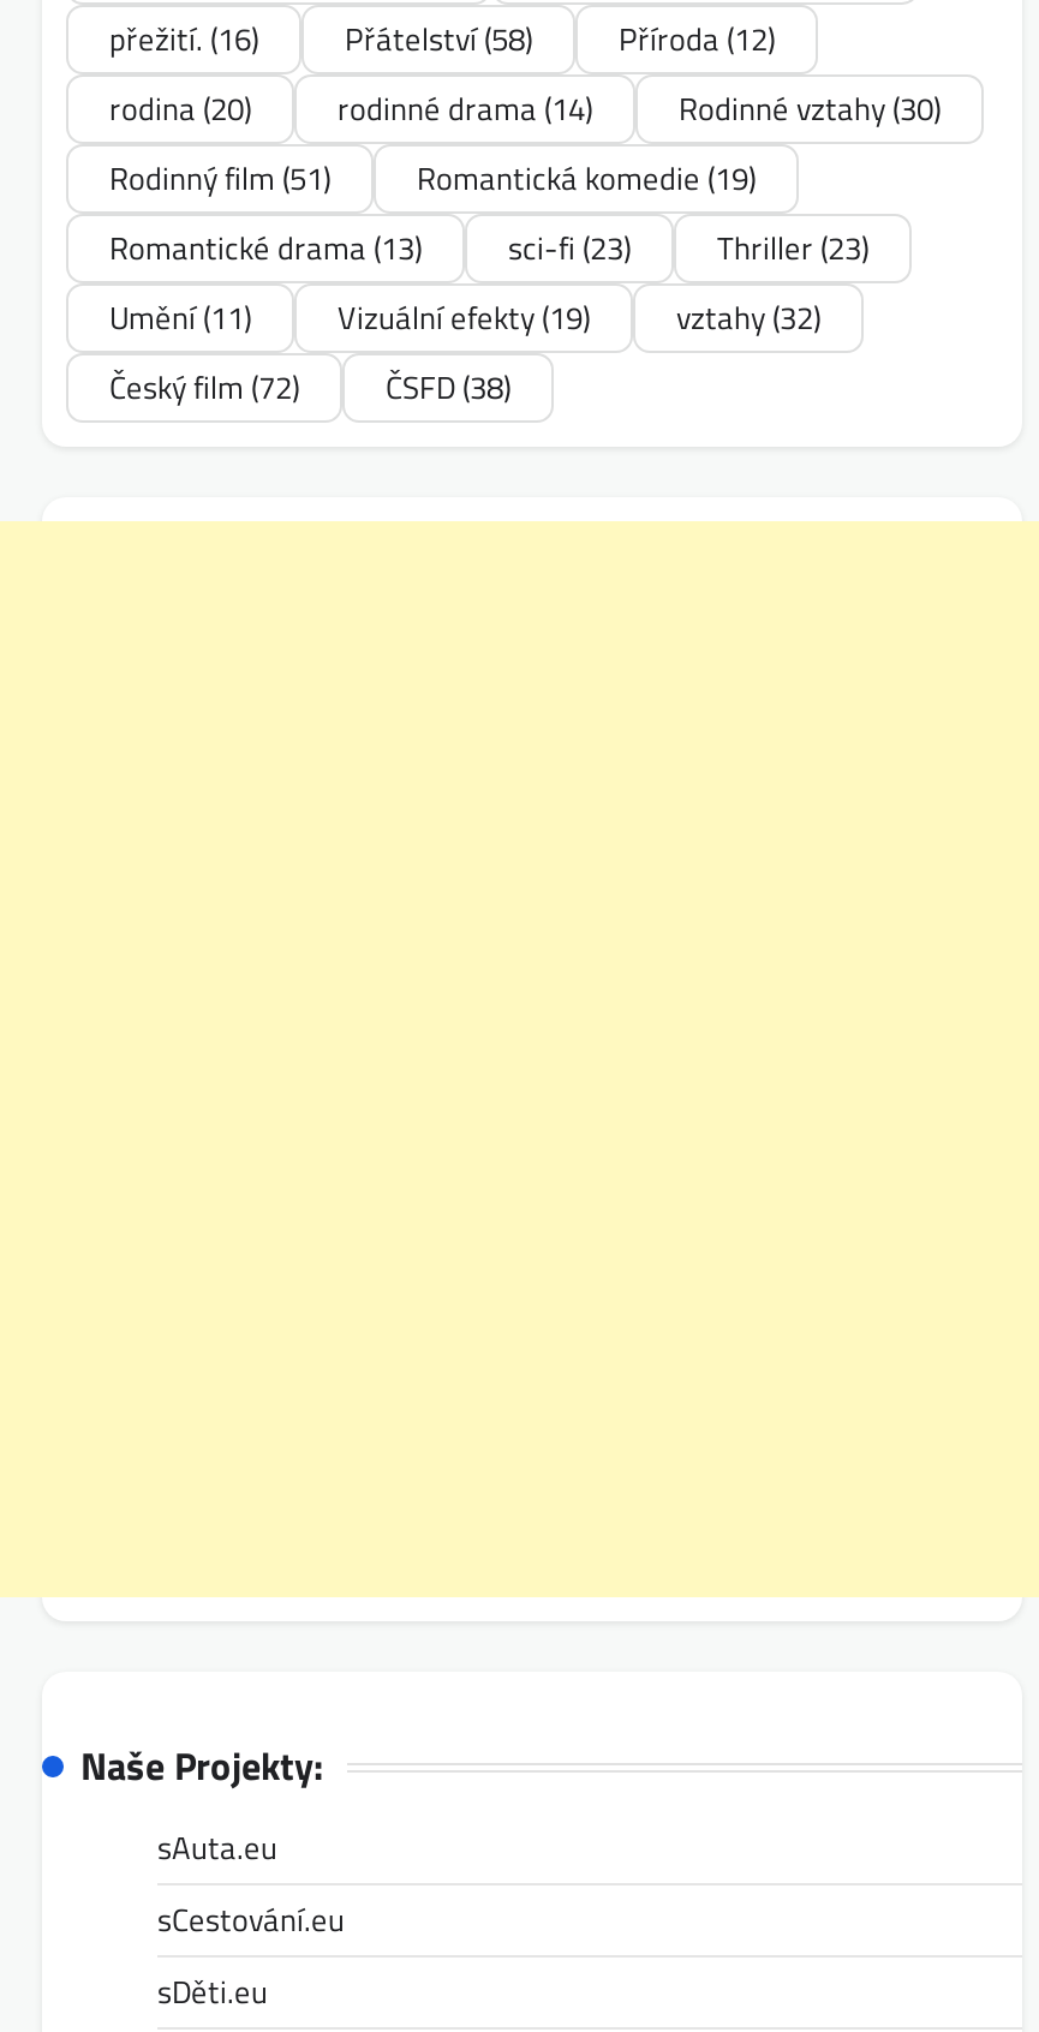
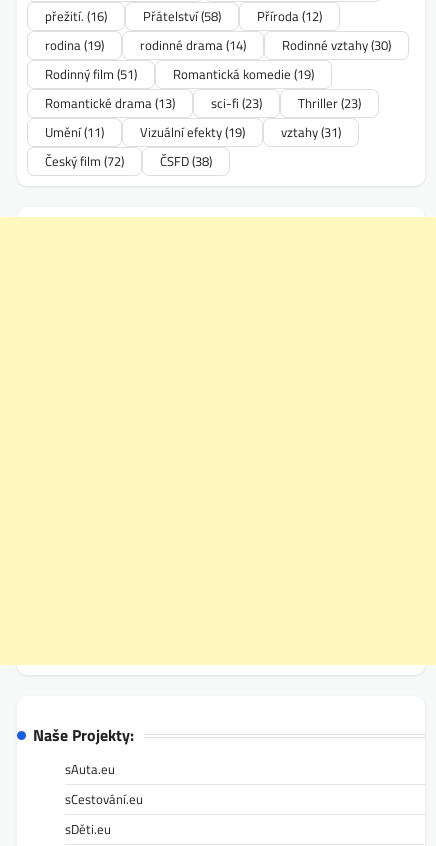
[109,85,941,133] rodina (20) rodinné drama (14) Rodinné vztahy (30) -> [45,35,391,55] rodina (19) rodinné drama (14) Rodinné vztahy (30)
[109,294,820,342] Umění(11) Vizuální efekty (19) vztahy (32) -> [45,122,341,142] Umění(11) Vizuální efekty (19) vztahy (31)

